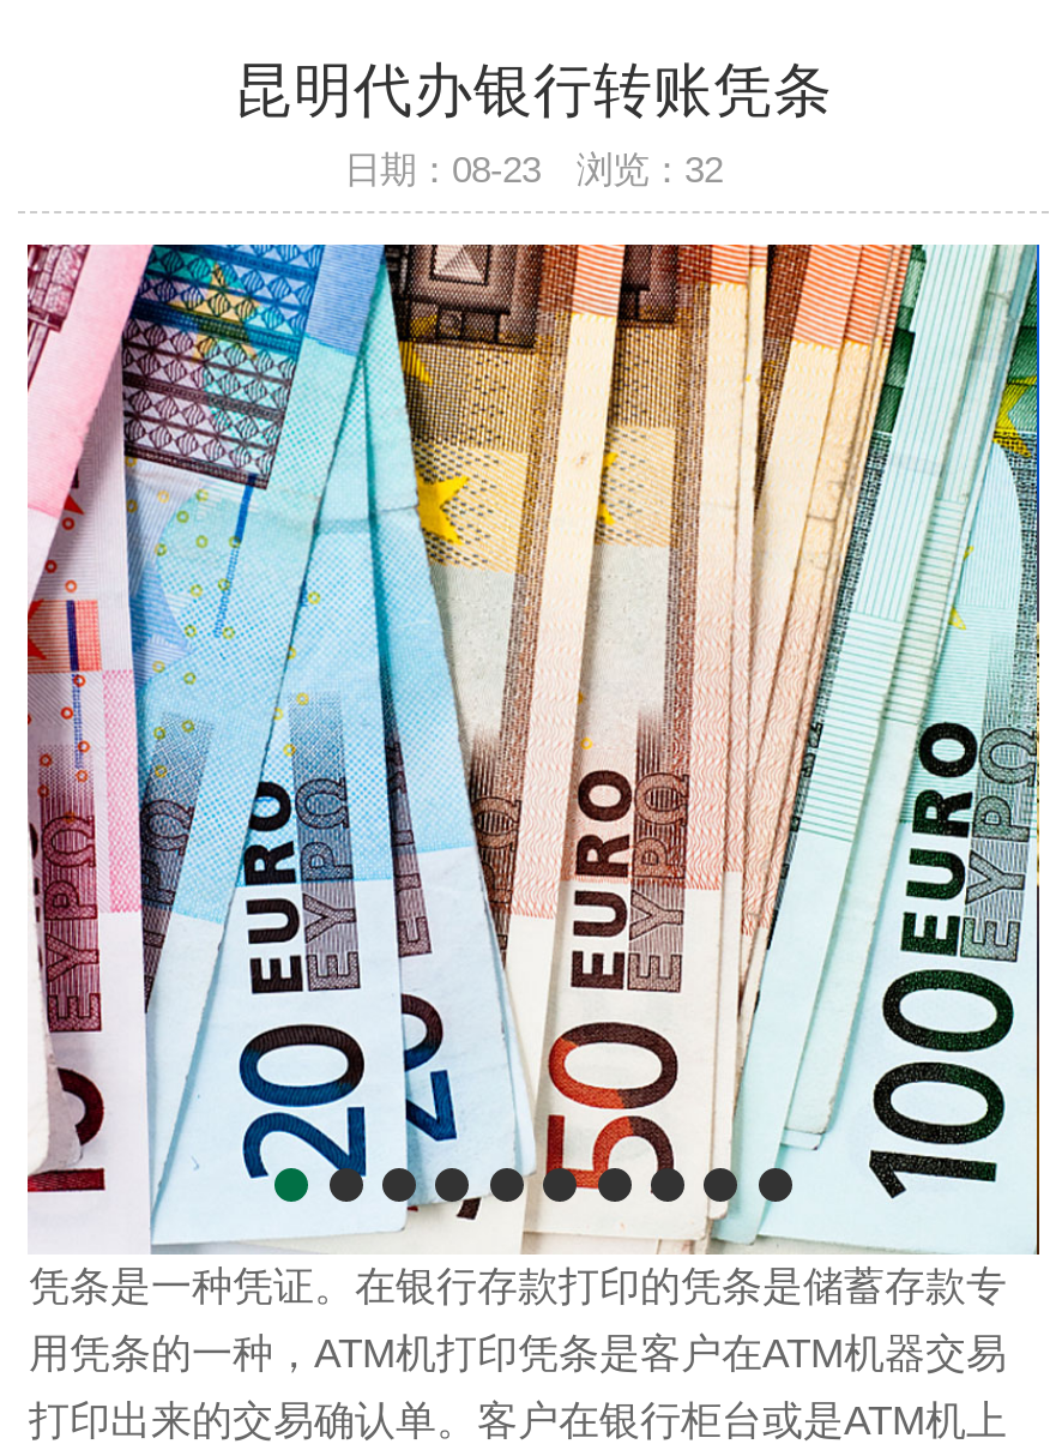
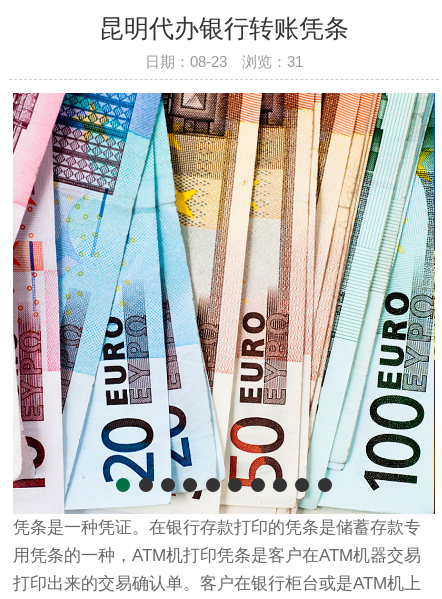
[344,149,723,189] 日期：08-23 浏览：32 -> [145,53,303,70] 日期：08-23 浏览：31

